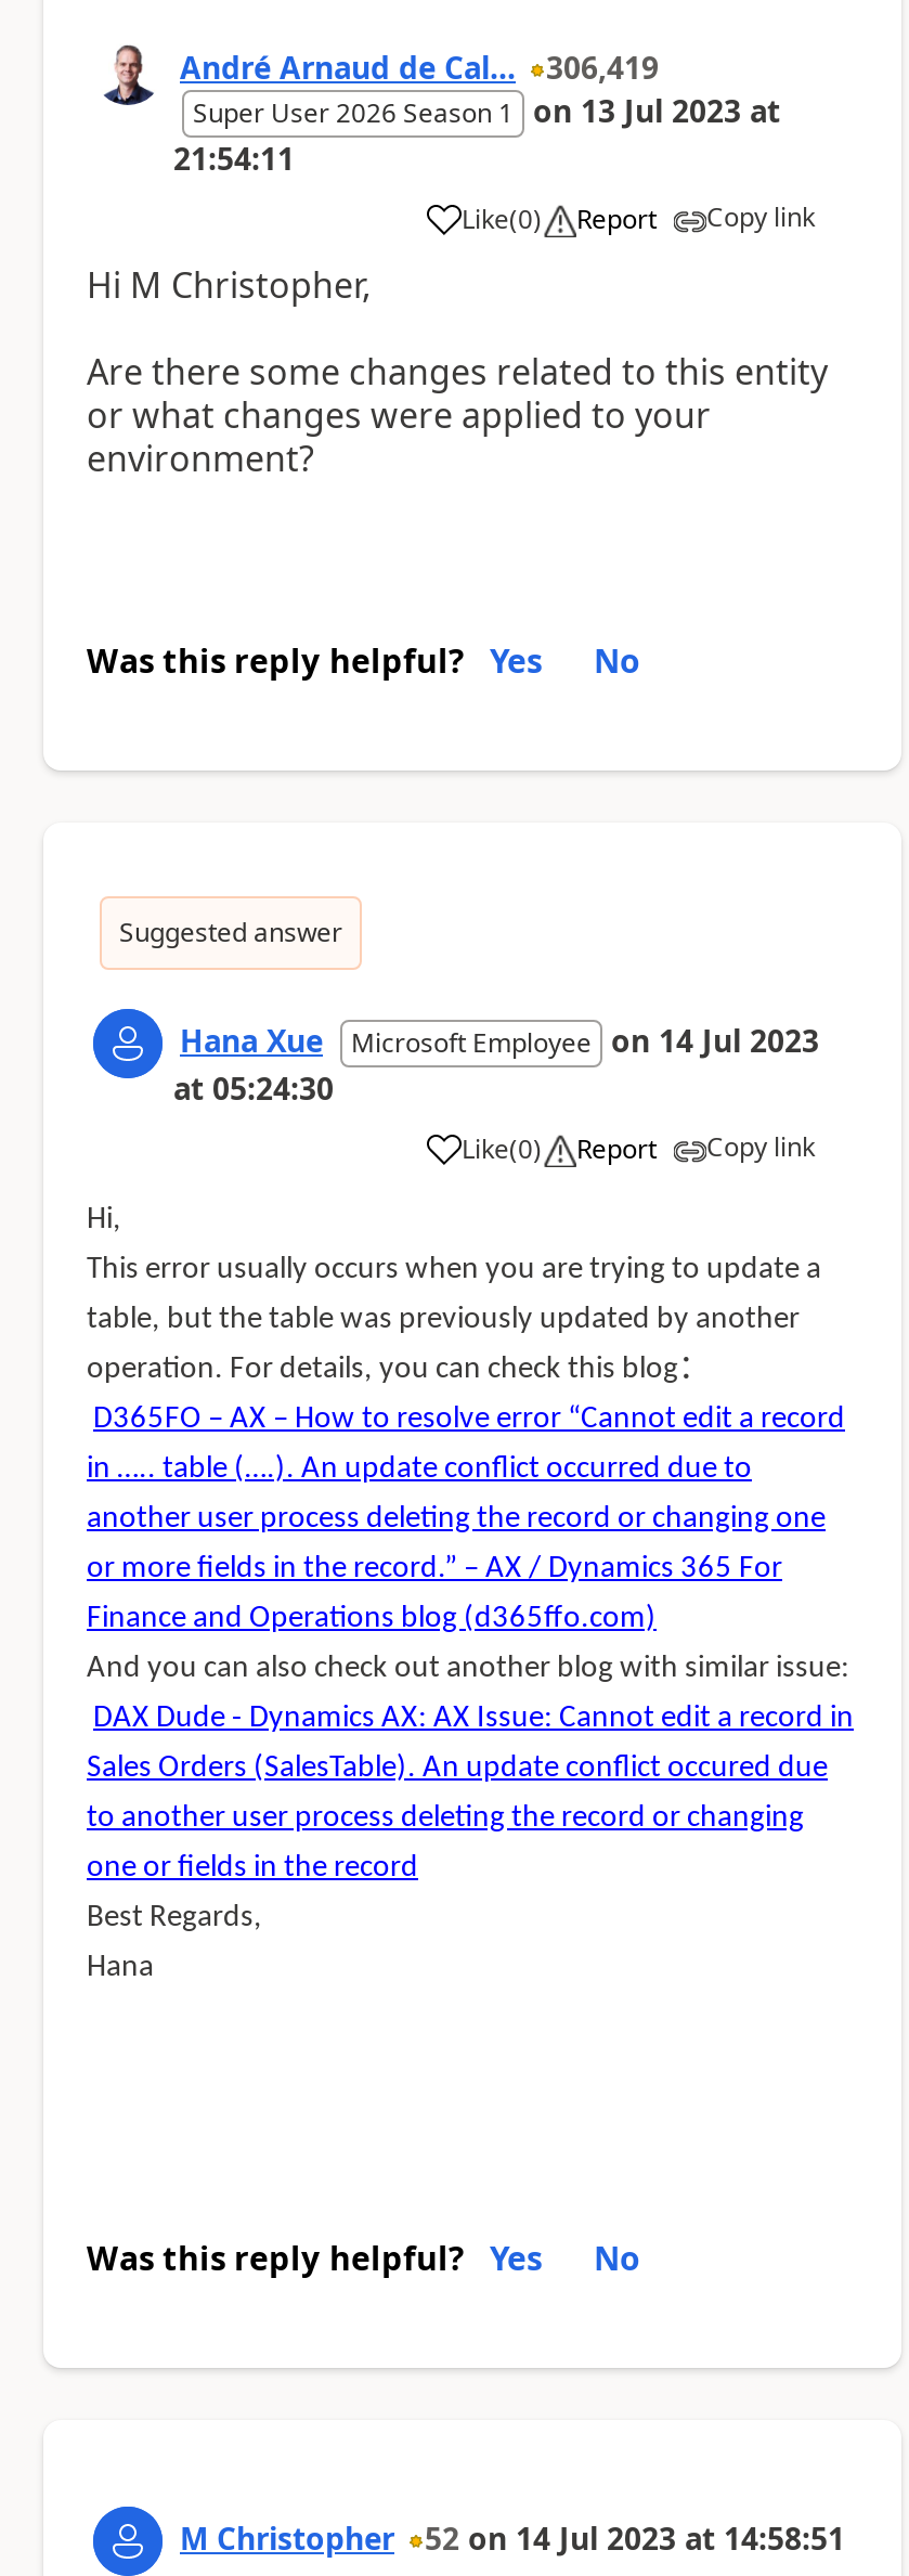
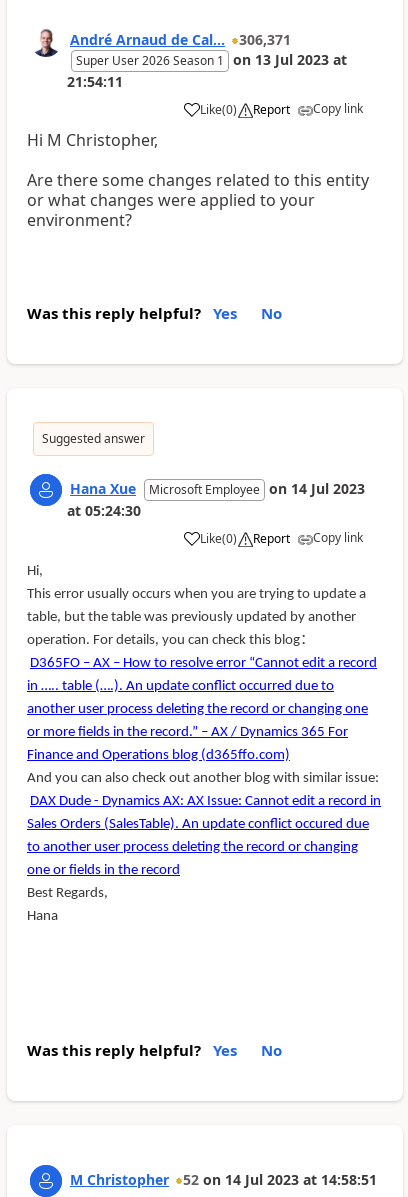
[180,46,659,87] André Arnaud de Cal... 306,419 -> [70,29,291,48] André Arnaud de Cal... 306,371

